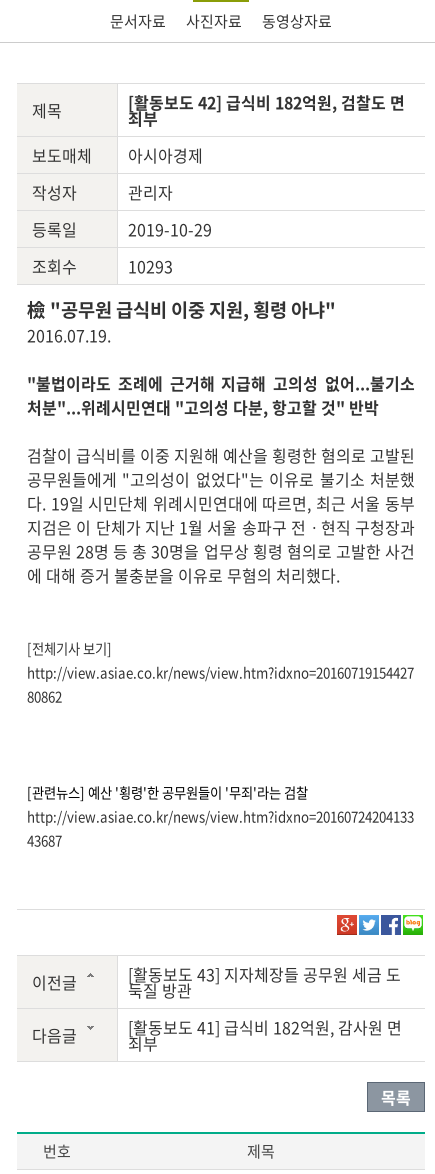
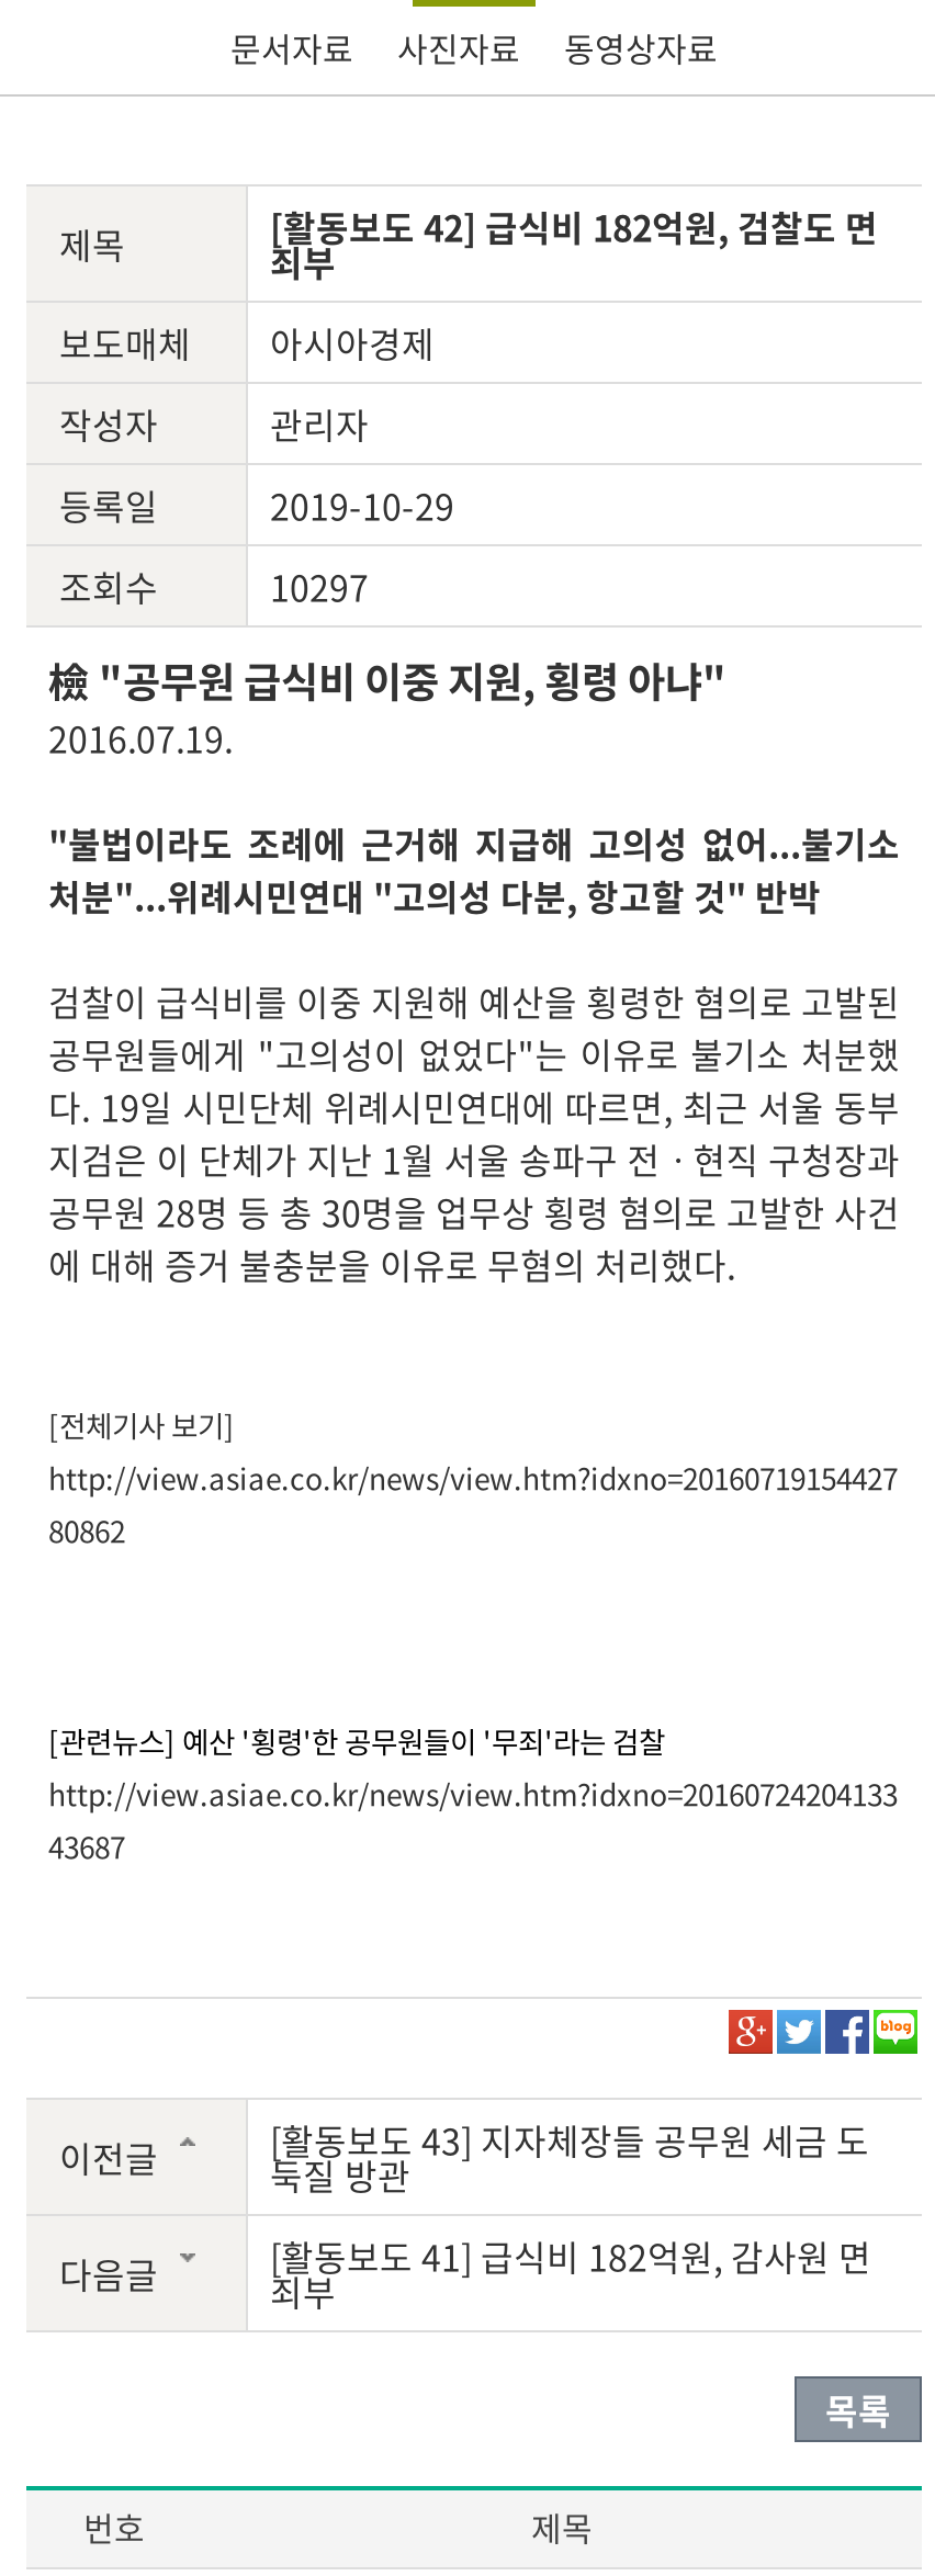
[128,254,173,278] 10293 -> [270,560,369,612] 10297

